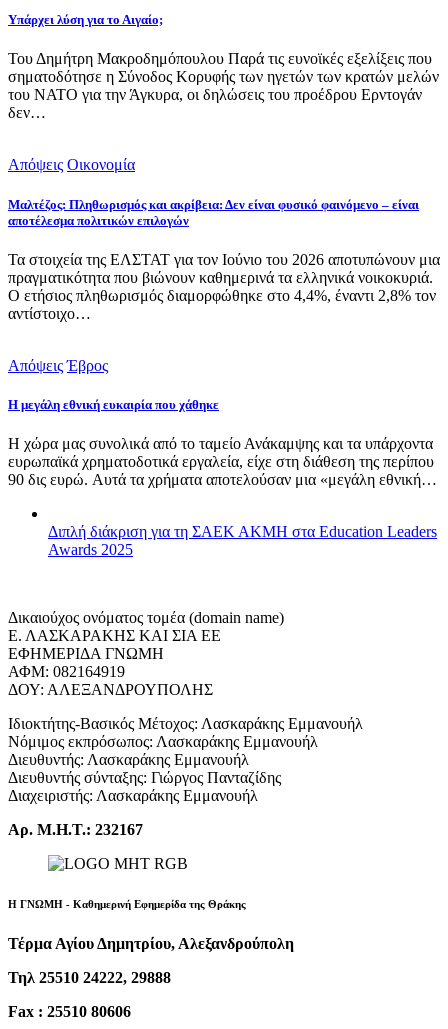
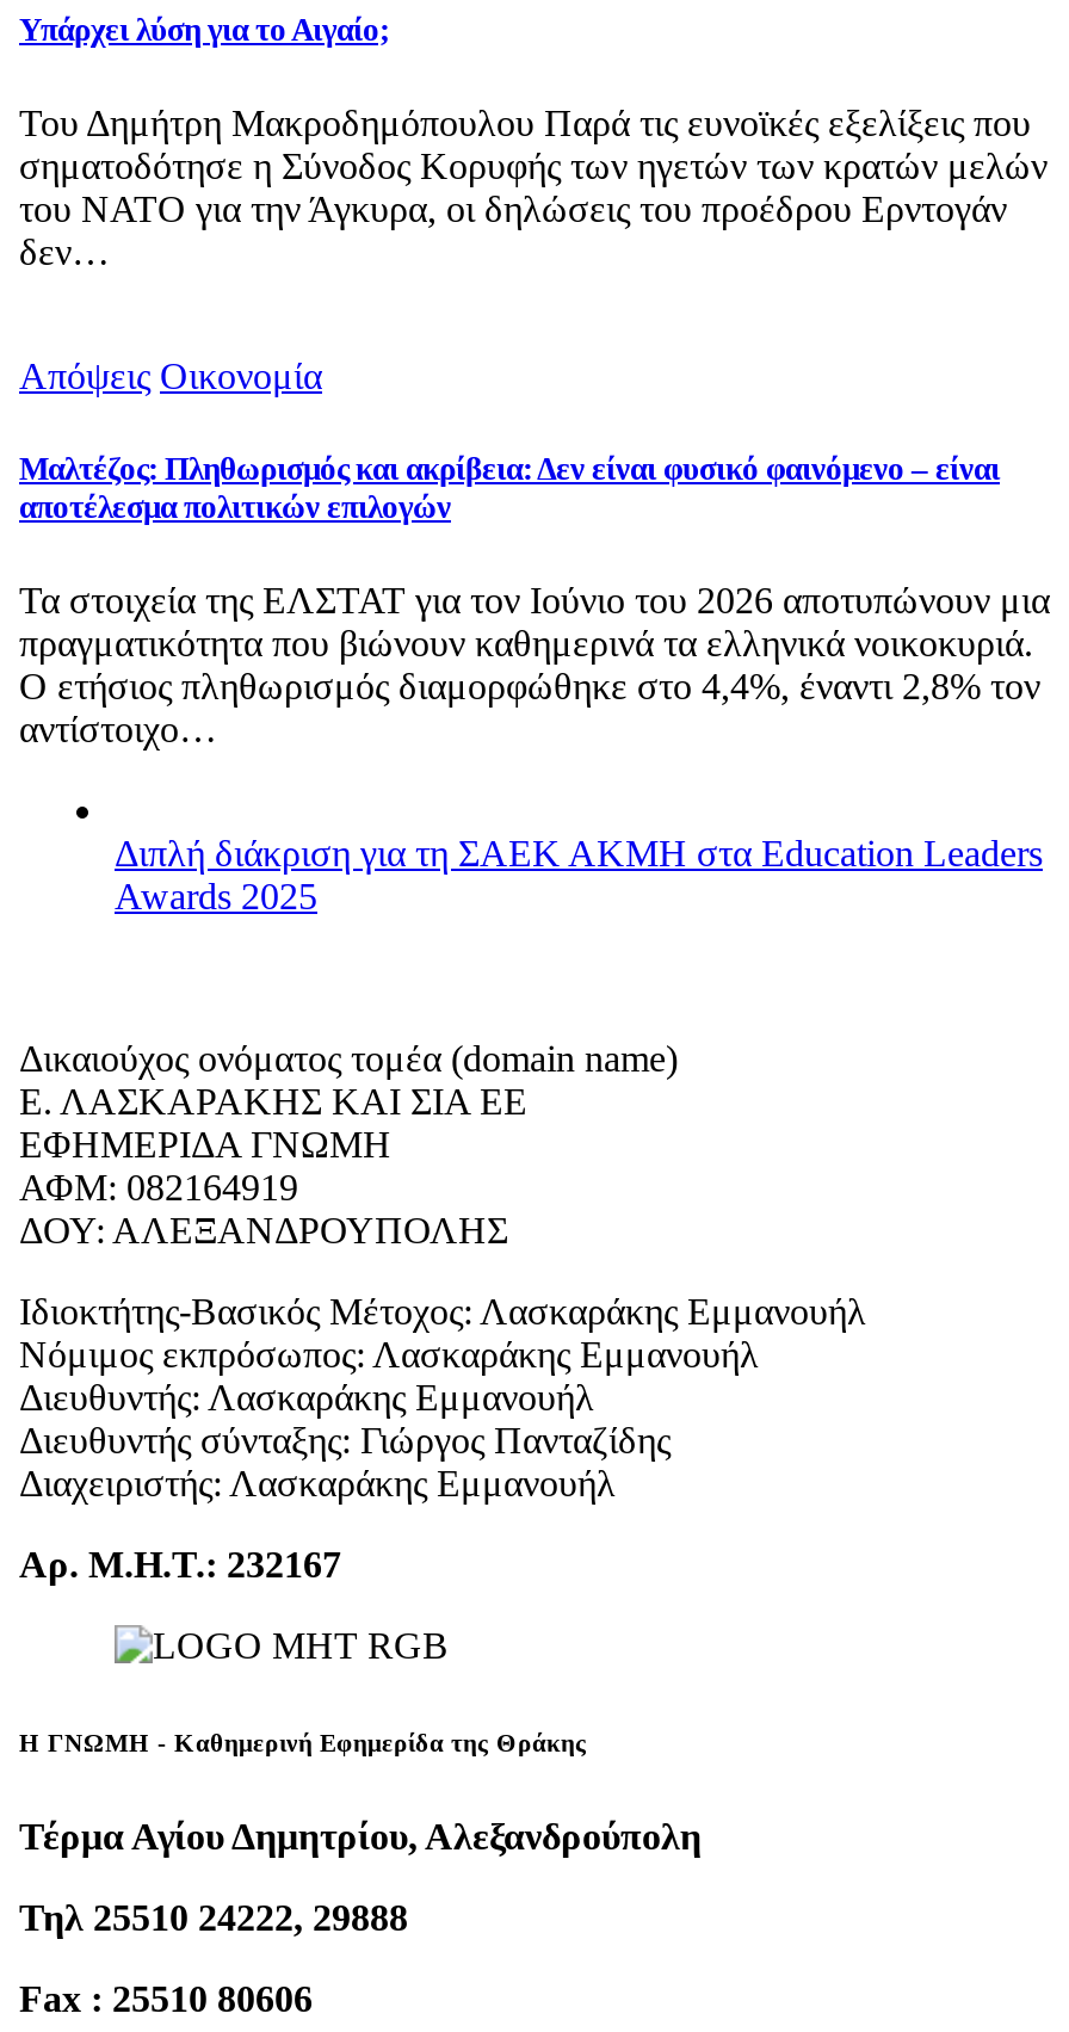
[8,357,437,488] Απόψεις Έβρος | Η μεγάλη εθνική ευκαιρία που χάθηκε | Η χώρα μας συνολικά από το ταμείο Ανάκαμψης και τα υπάρχοντα | ευρωπαϊκά χρηματοδοτικά εργαλεία, είχε στη διάθεση της περίπου | 90 δις ευρώ. Αυτά τα χρήματα αποτελούσαν μια «μεγάλη εθνική… -> none

